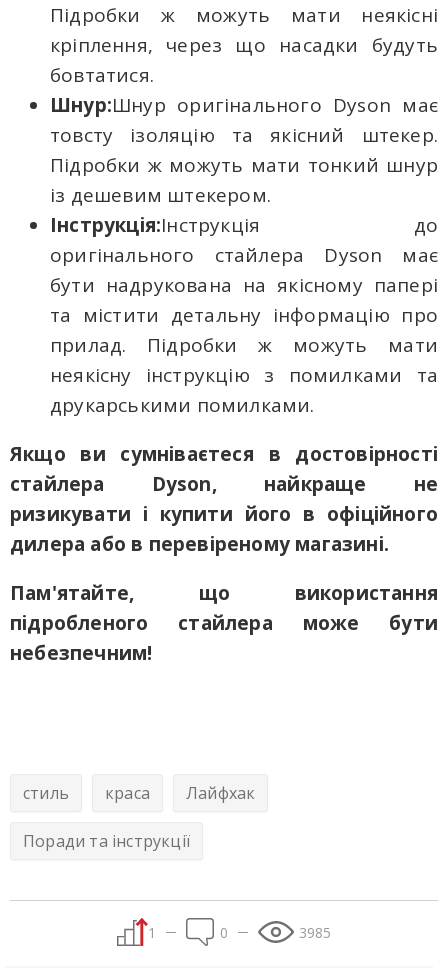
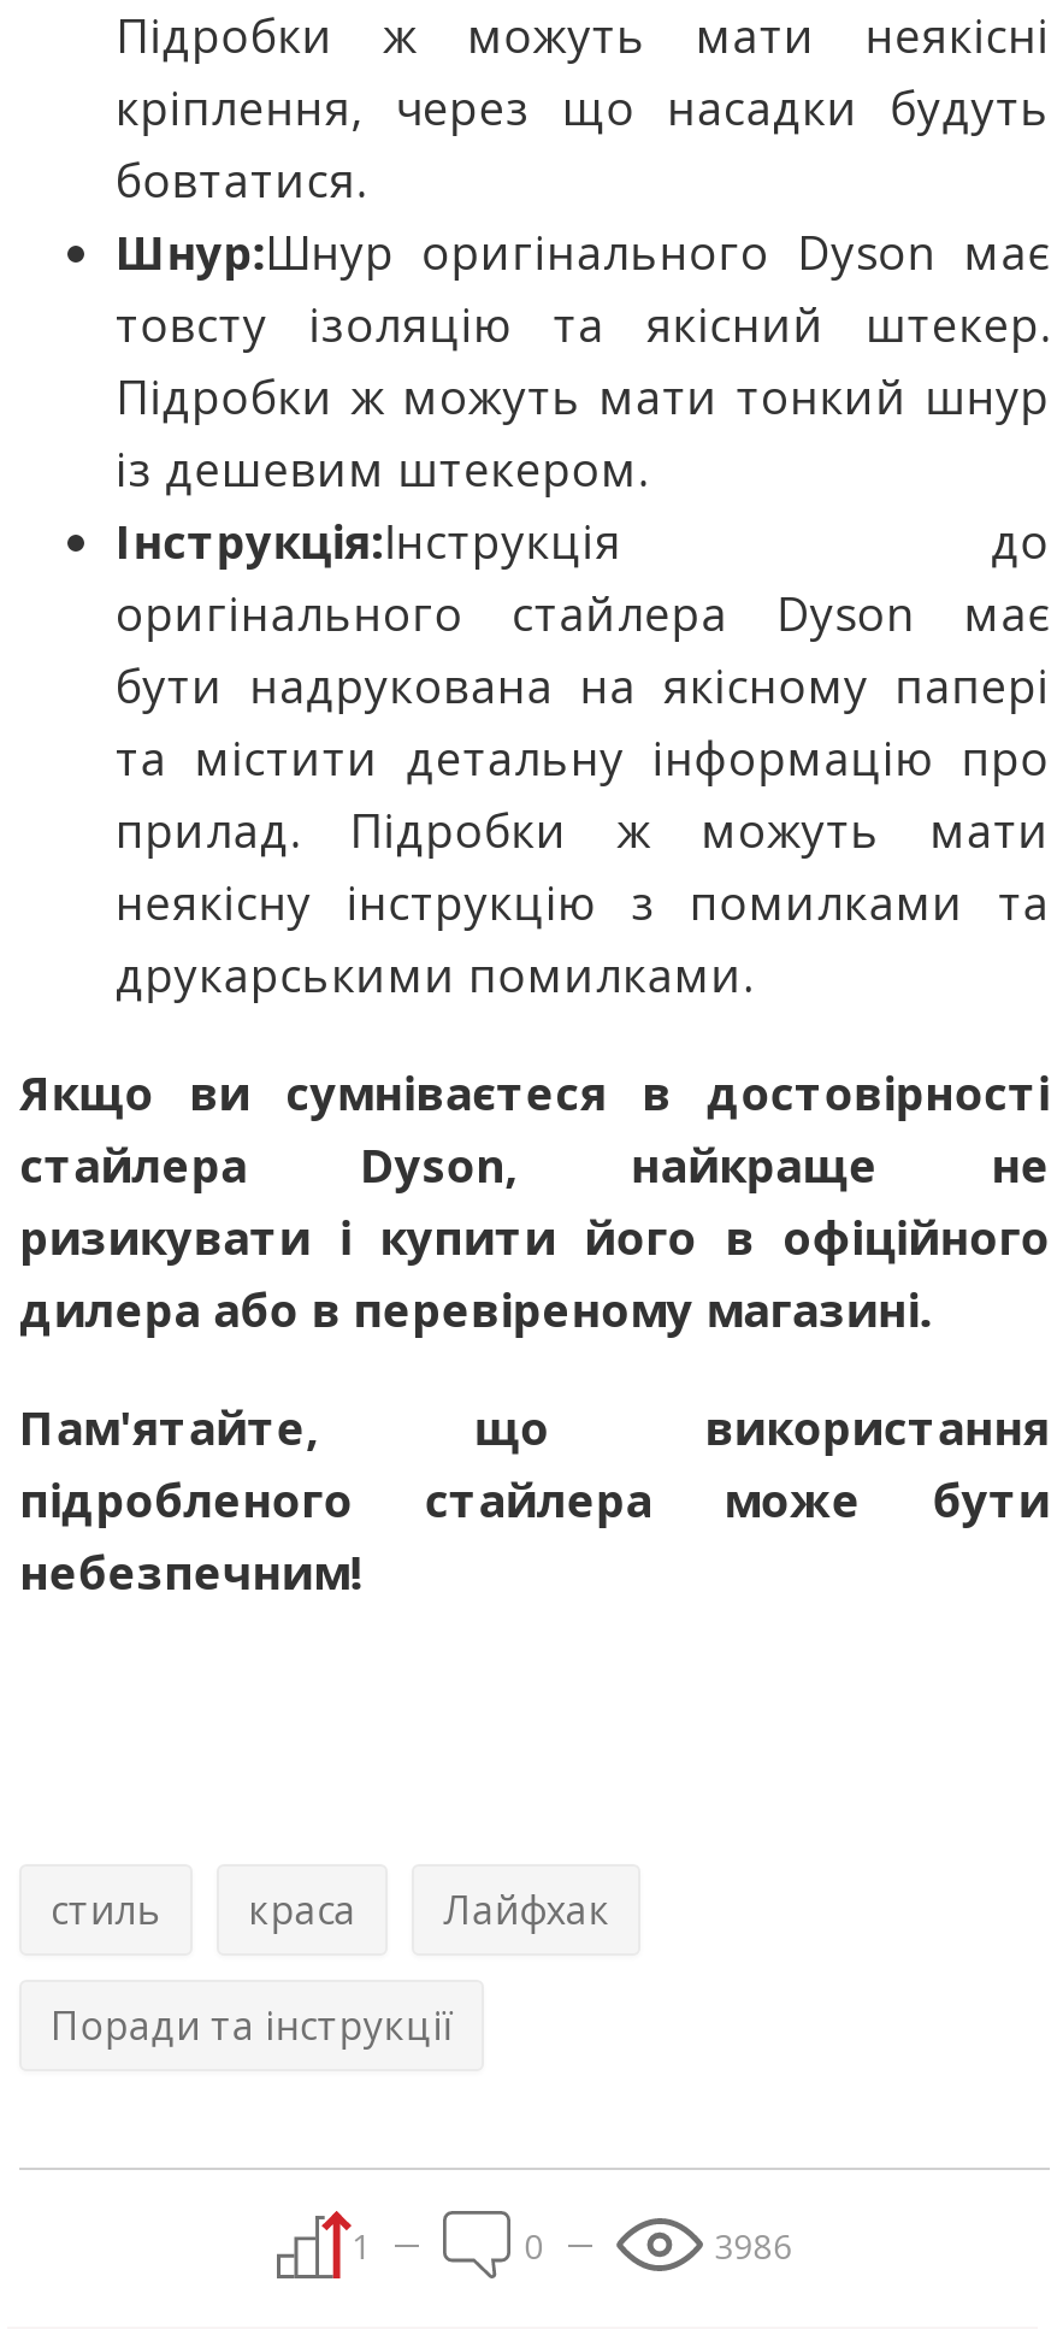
[299,923,331,942] 3985 -> [715,2223,792,2268] 3986

